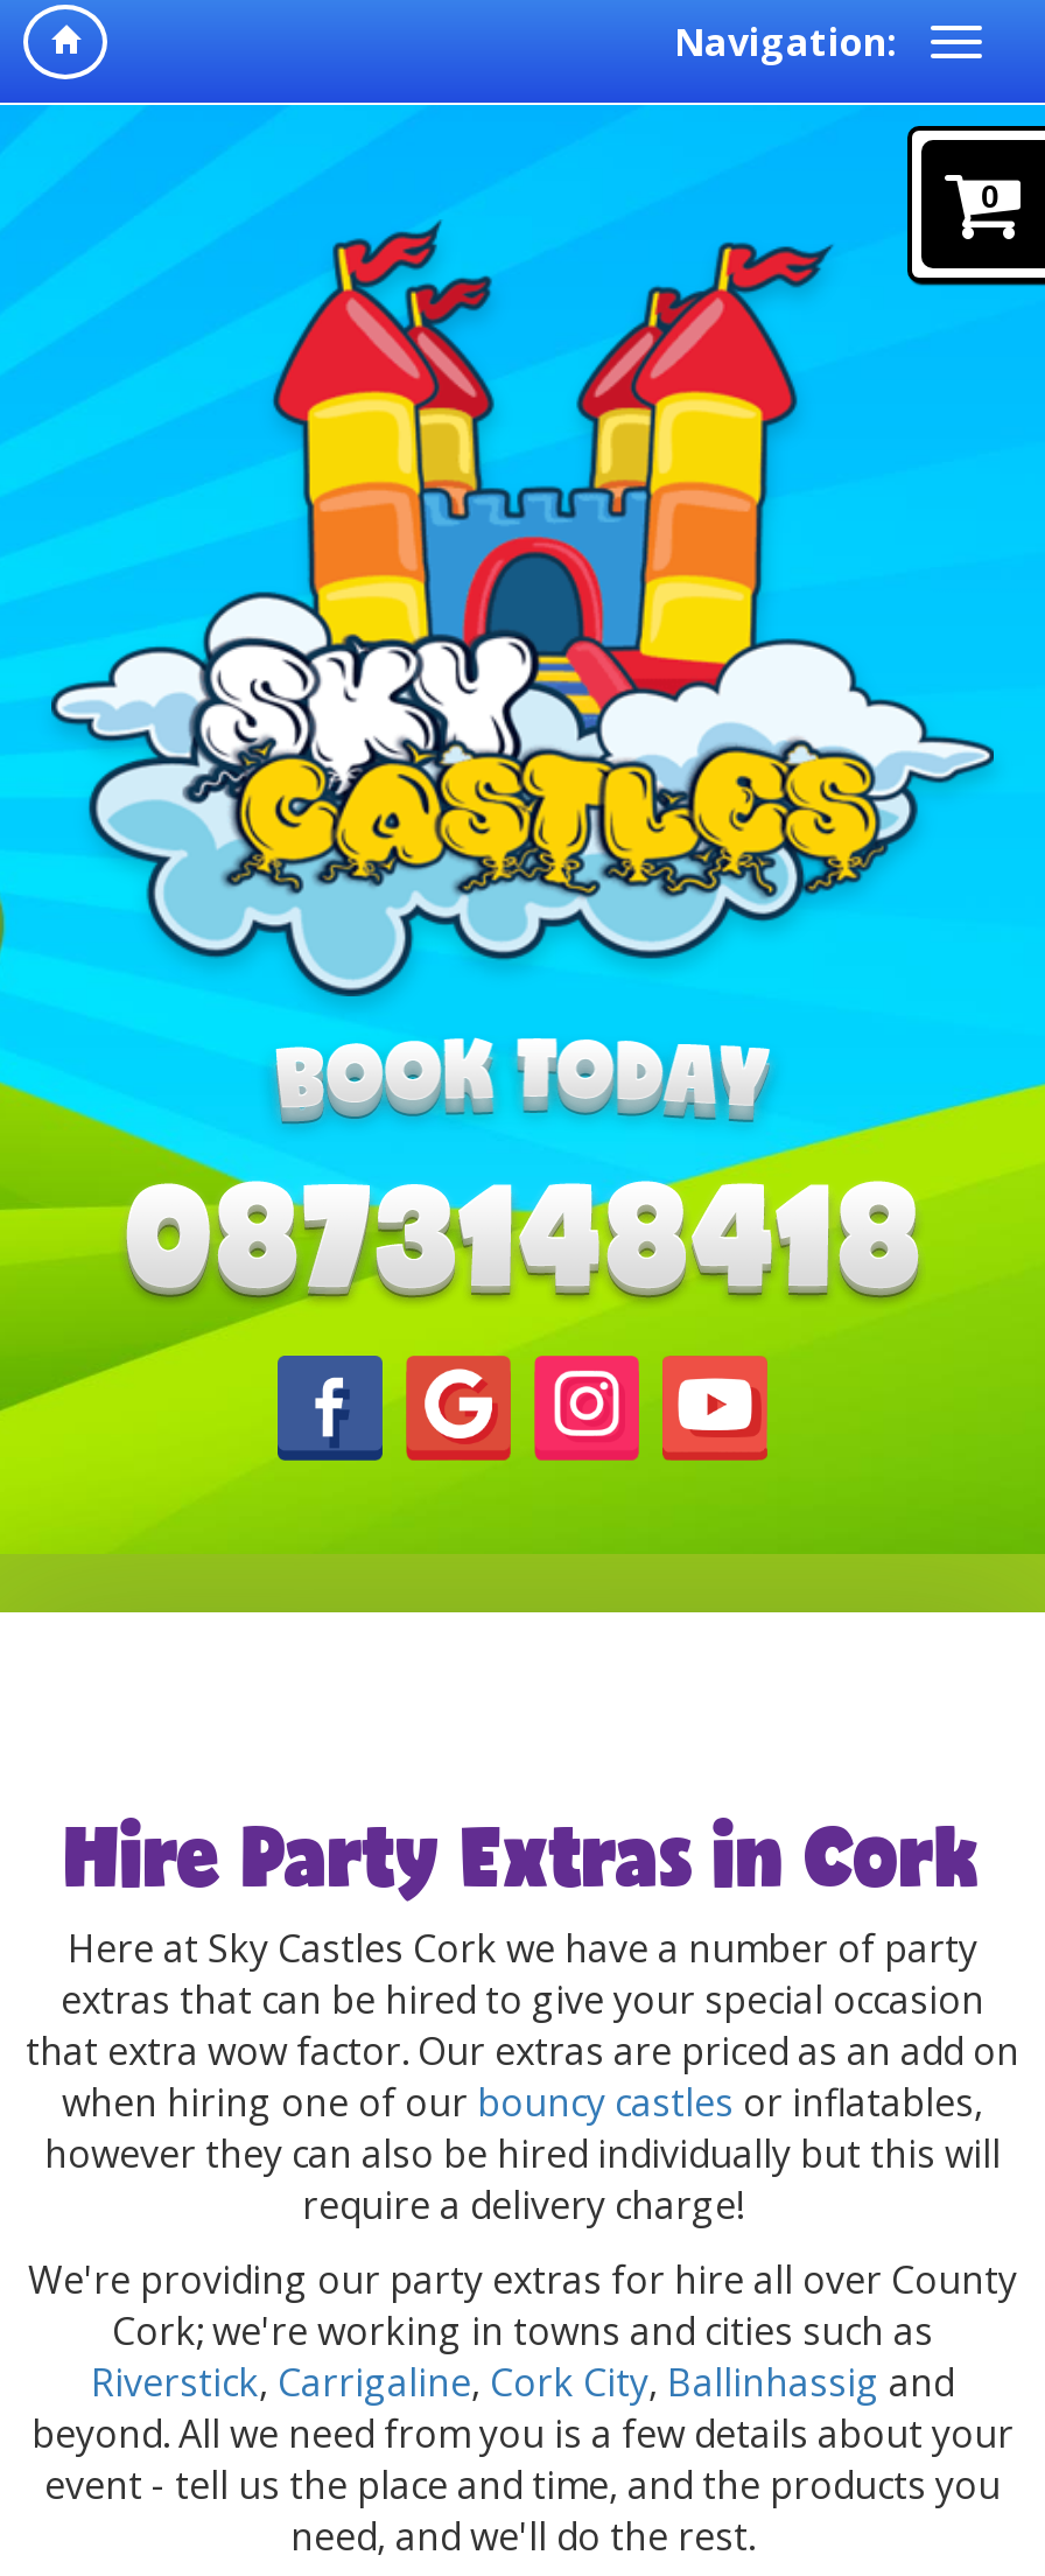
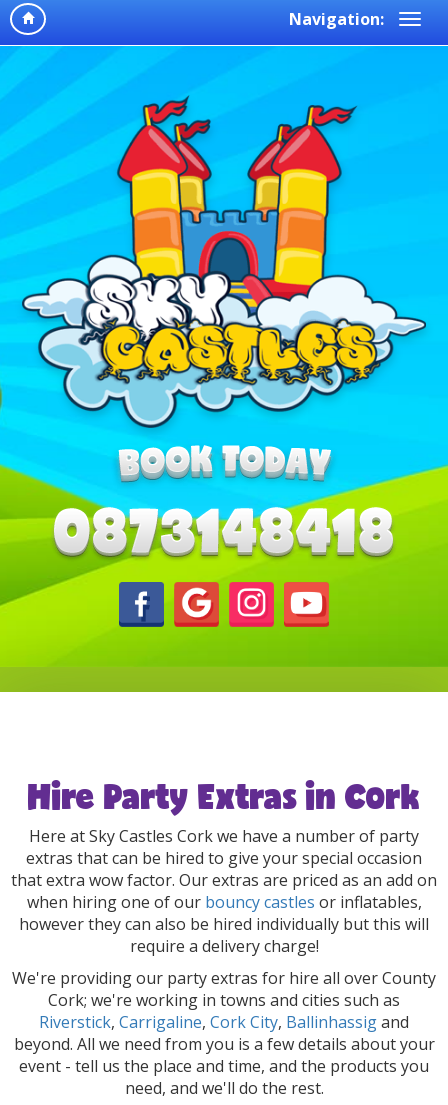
[905,124,1038,287] [image] | 0 -> none

